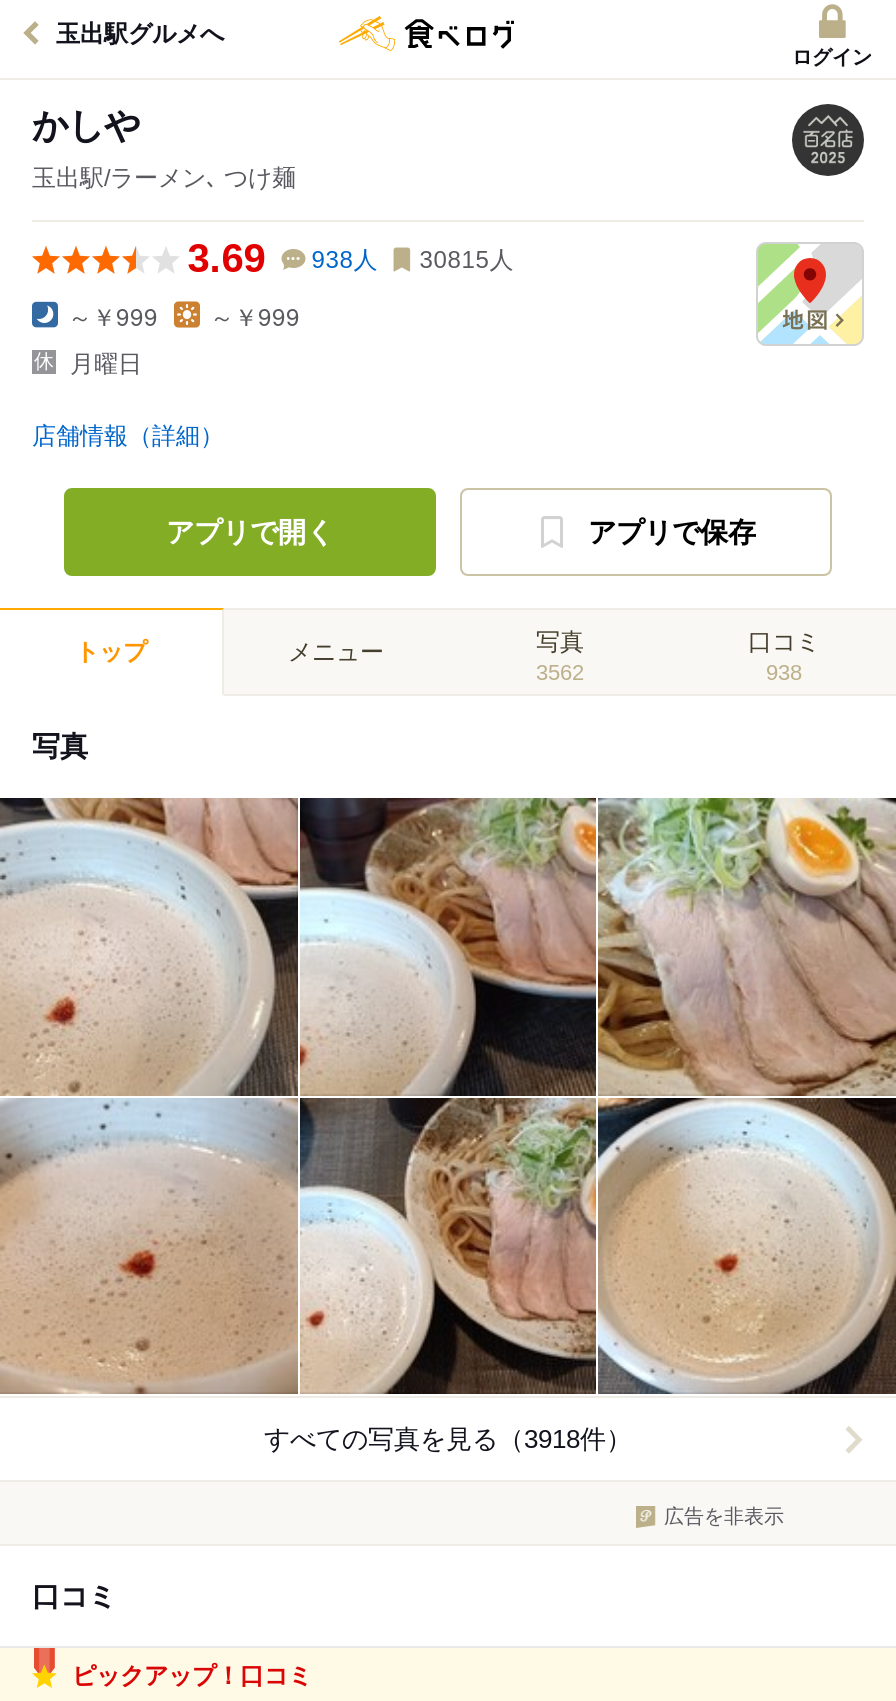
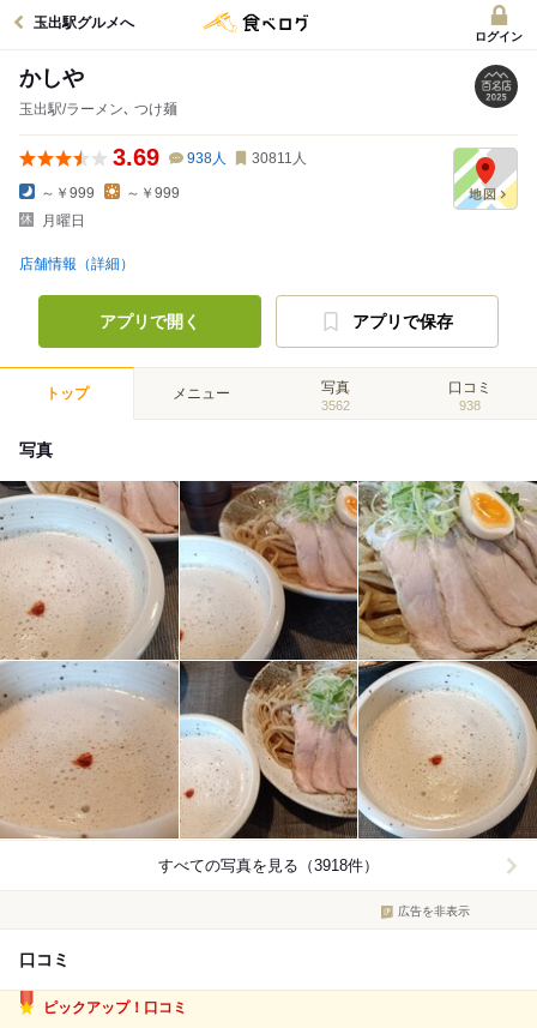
[188,236,514,280] 3.69 938人 30815人 -> [112,144,307,170] 3.69 938人 30811人

